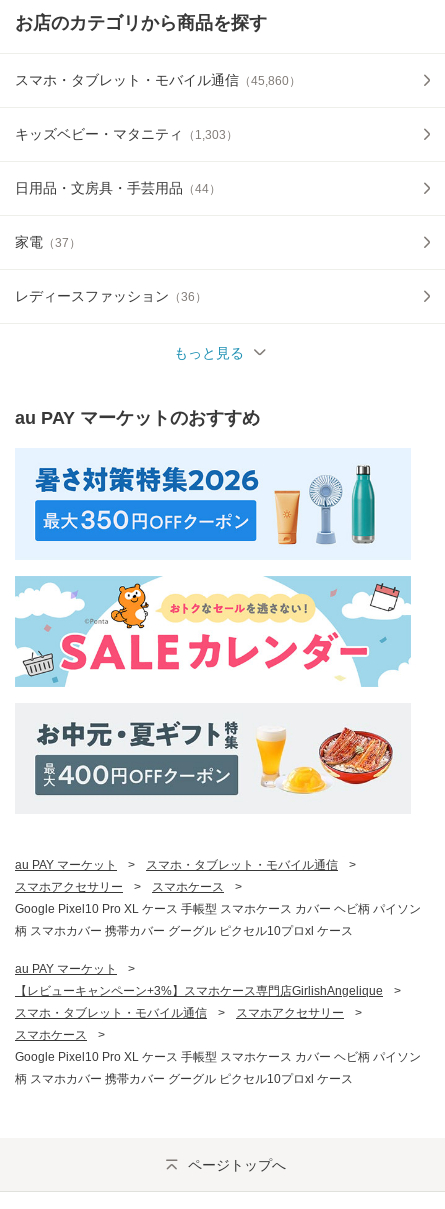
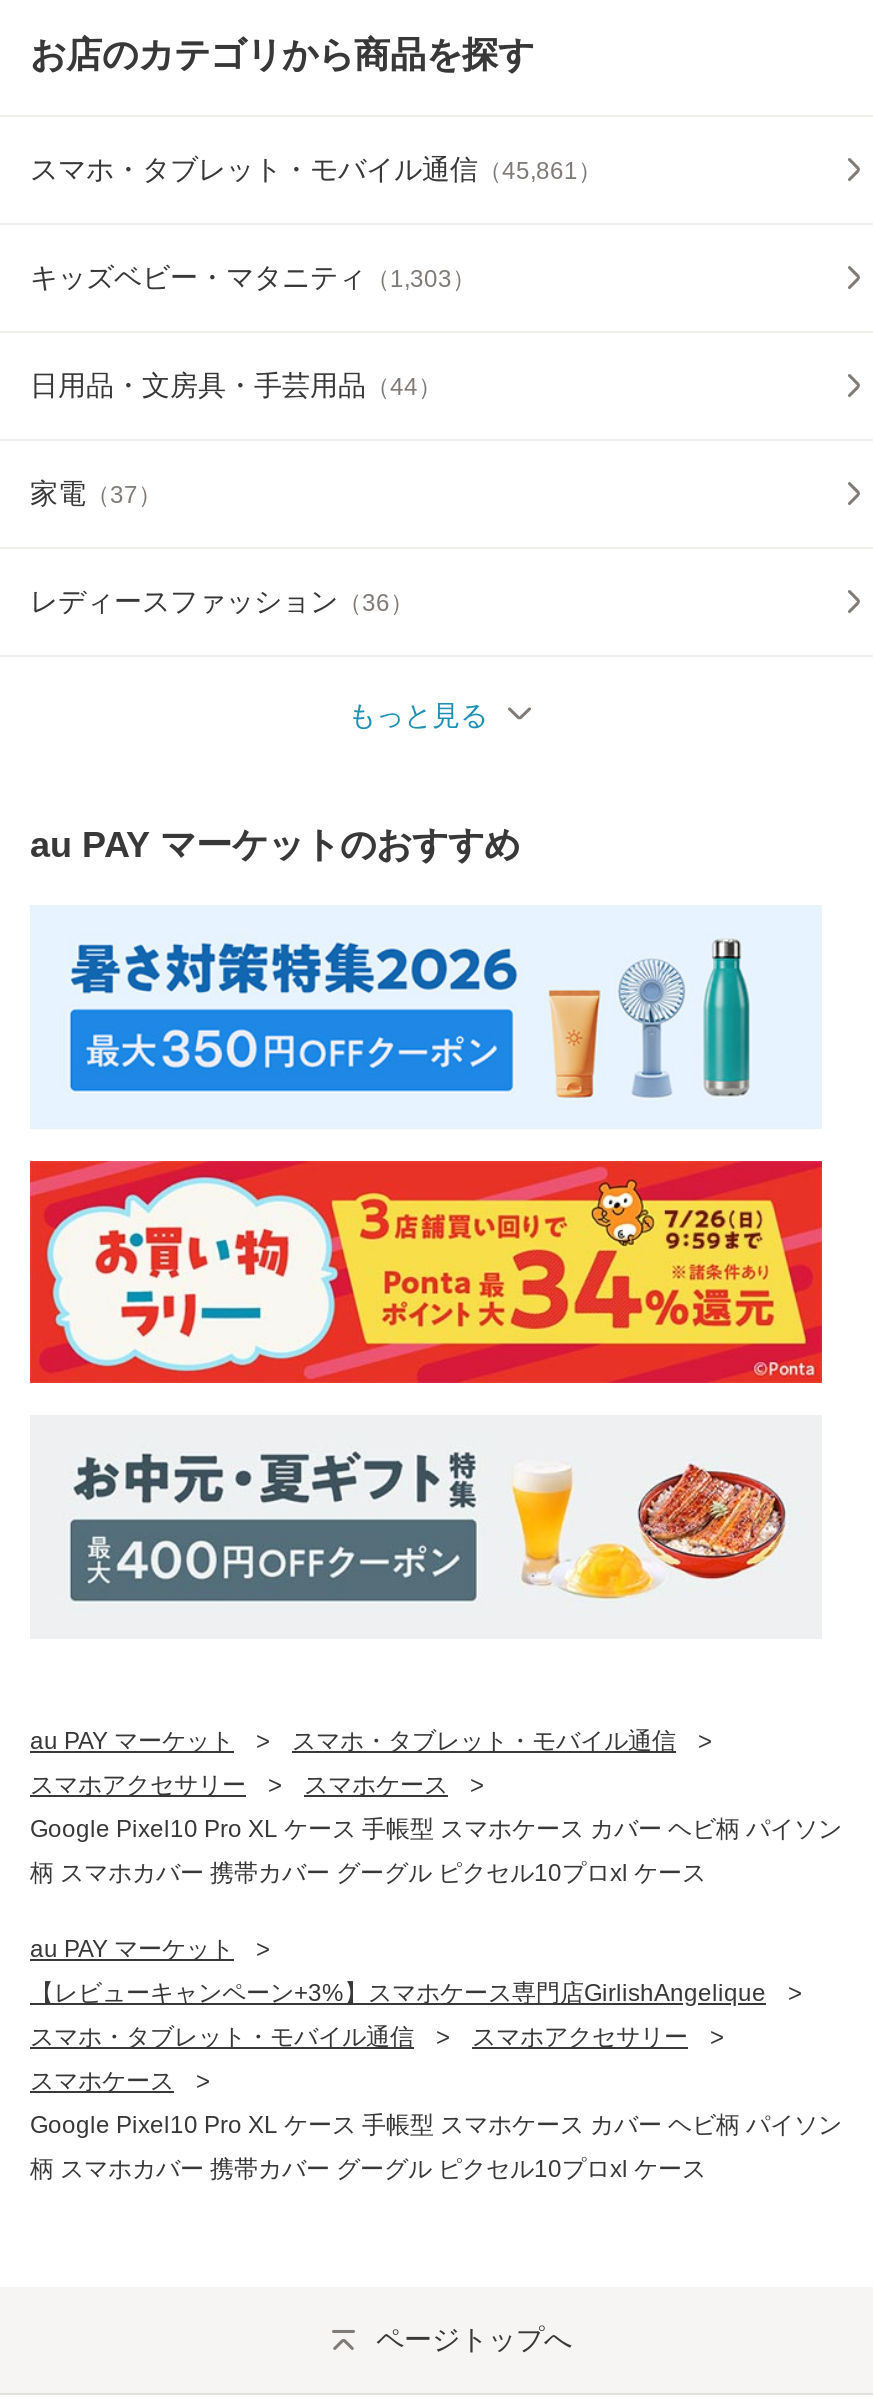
[15,72,301,88] スマホ・タブレット・モバイル通信（45,860） -> [30,153,602,185] スマホ・タブレット・モバイル通信（45,861）
[14,575,412,688] [image] -> [28,1159,824,1385] [image]

